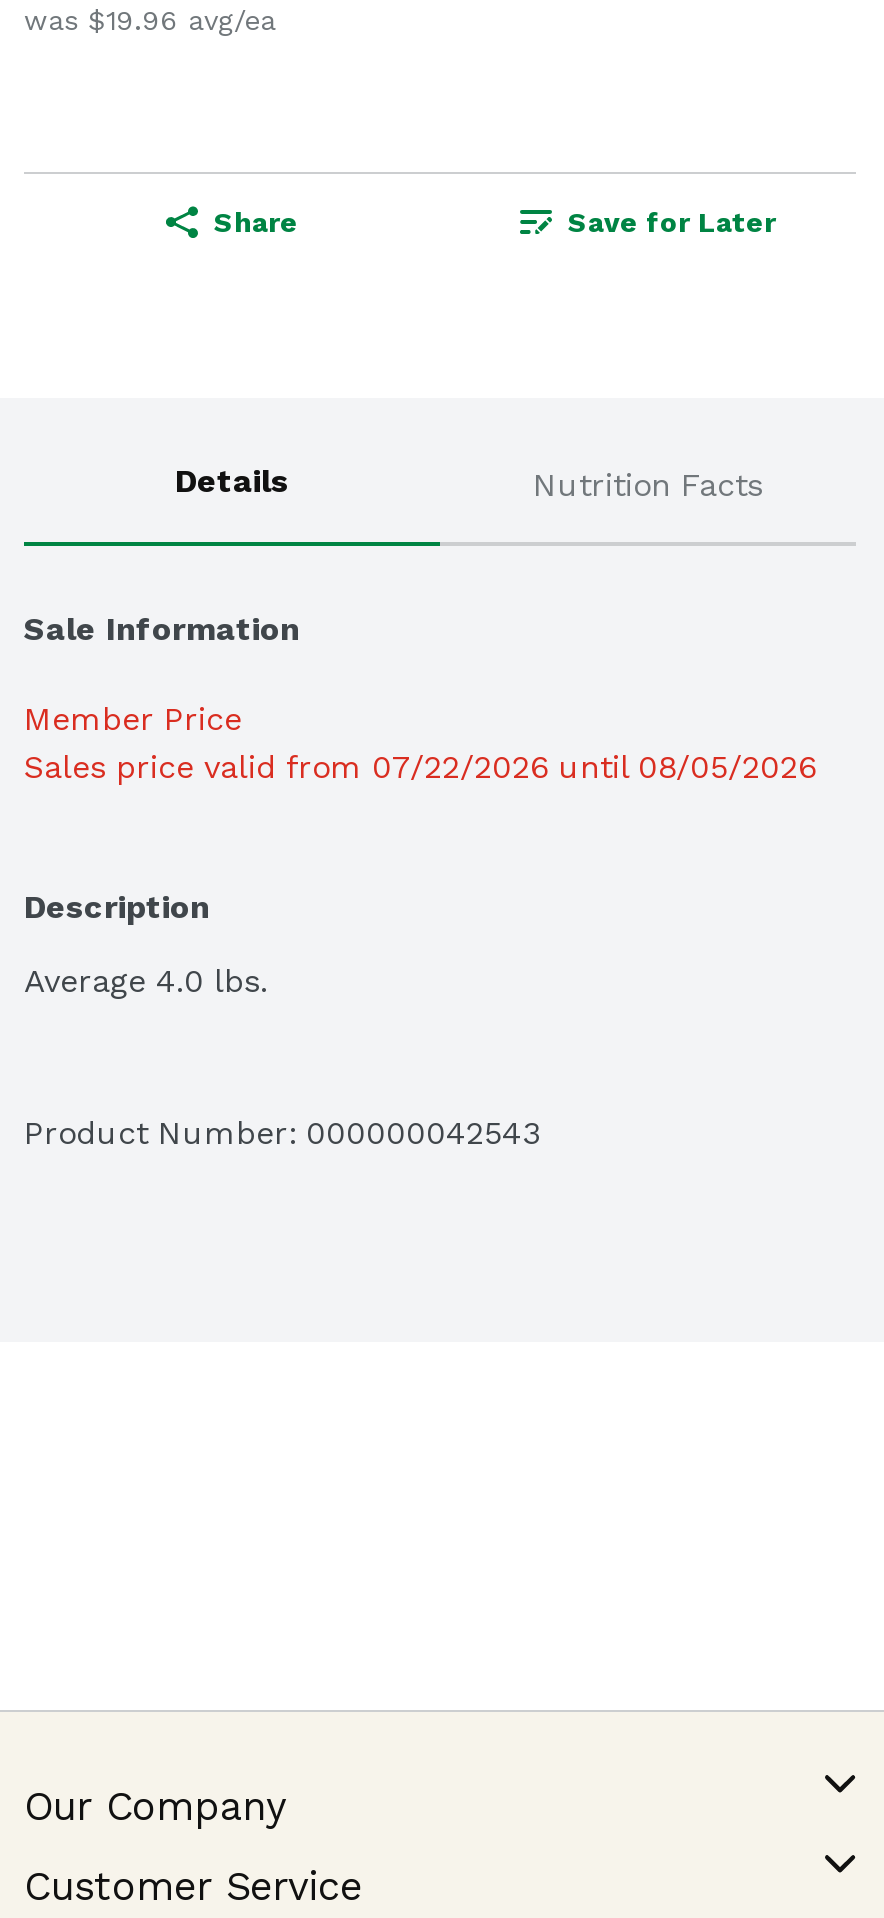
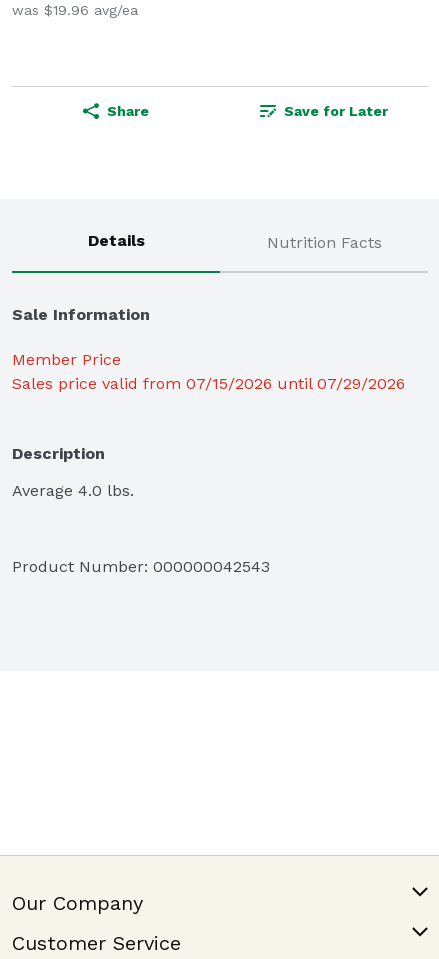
[24,748,816,786] Sales price valid from 07/22/2026 until 08/05/2026 -> [12,374,405,393] Sales price valid from 07/15/2026 until 07/29/2026

